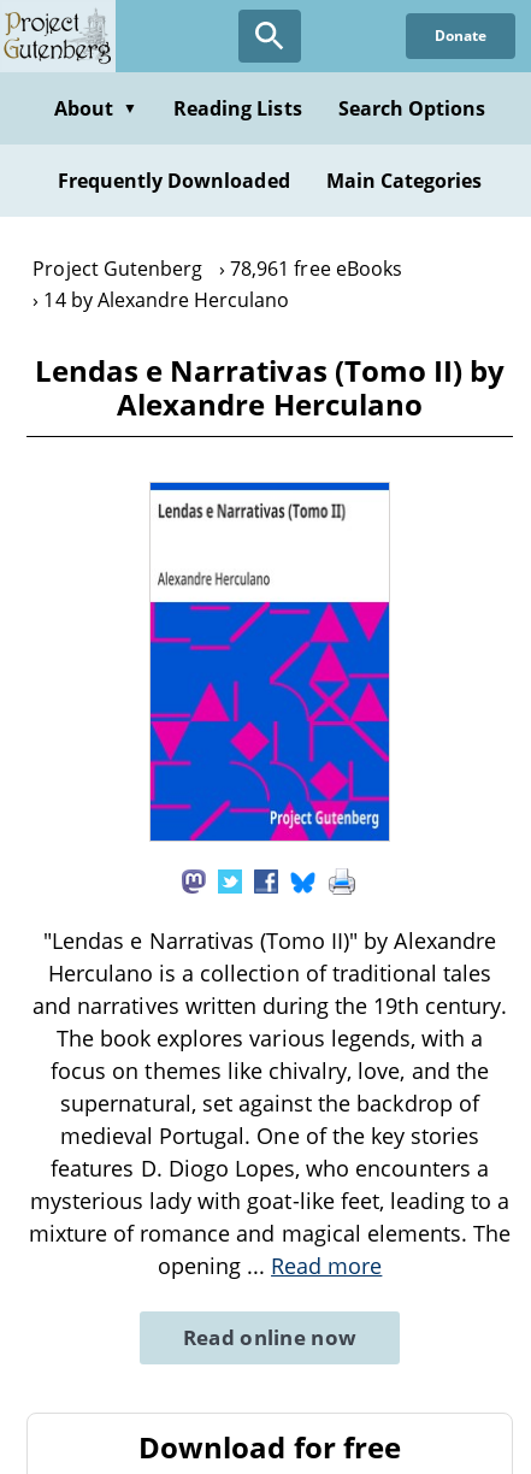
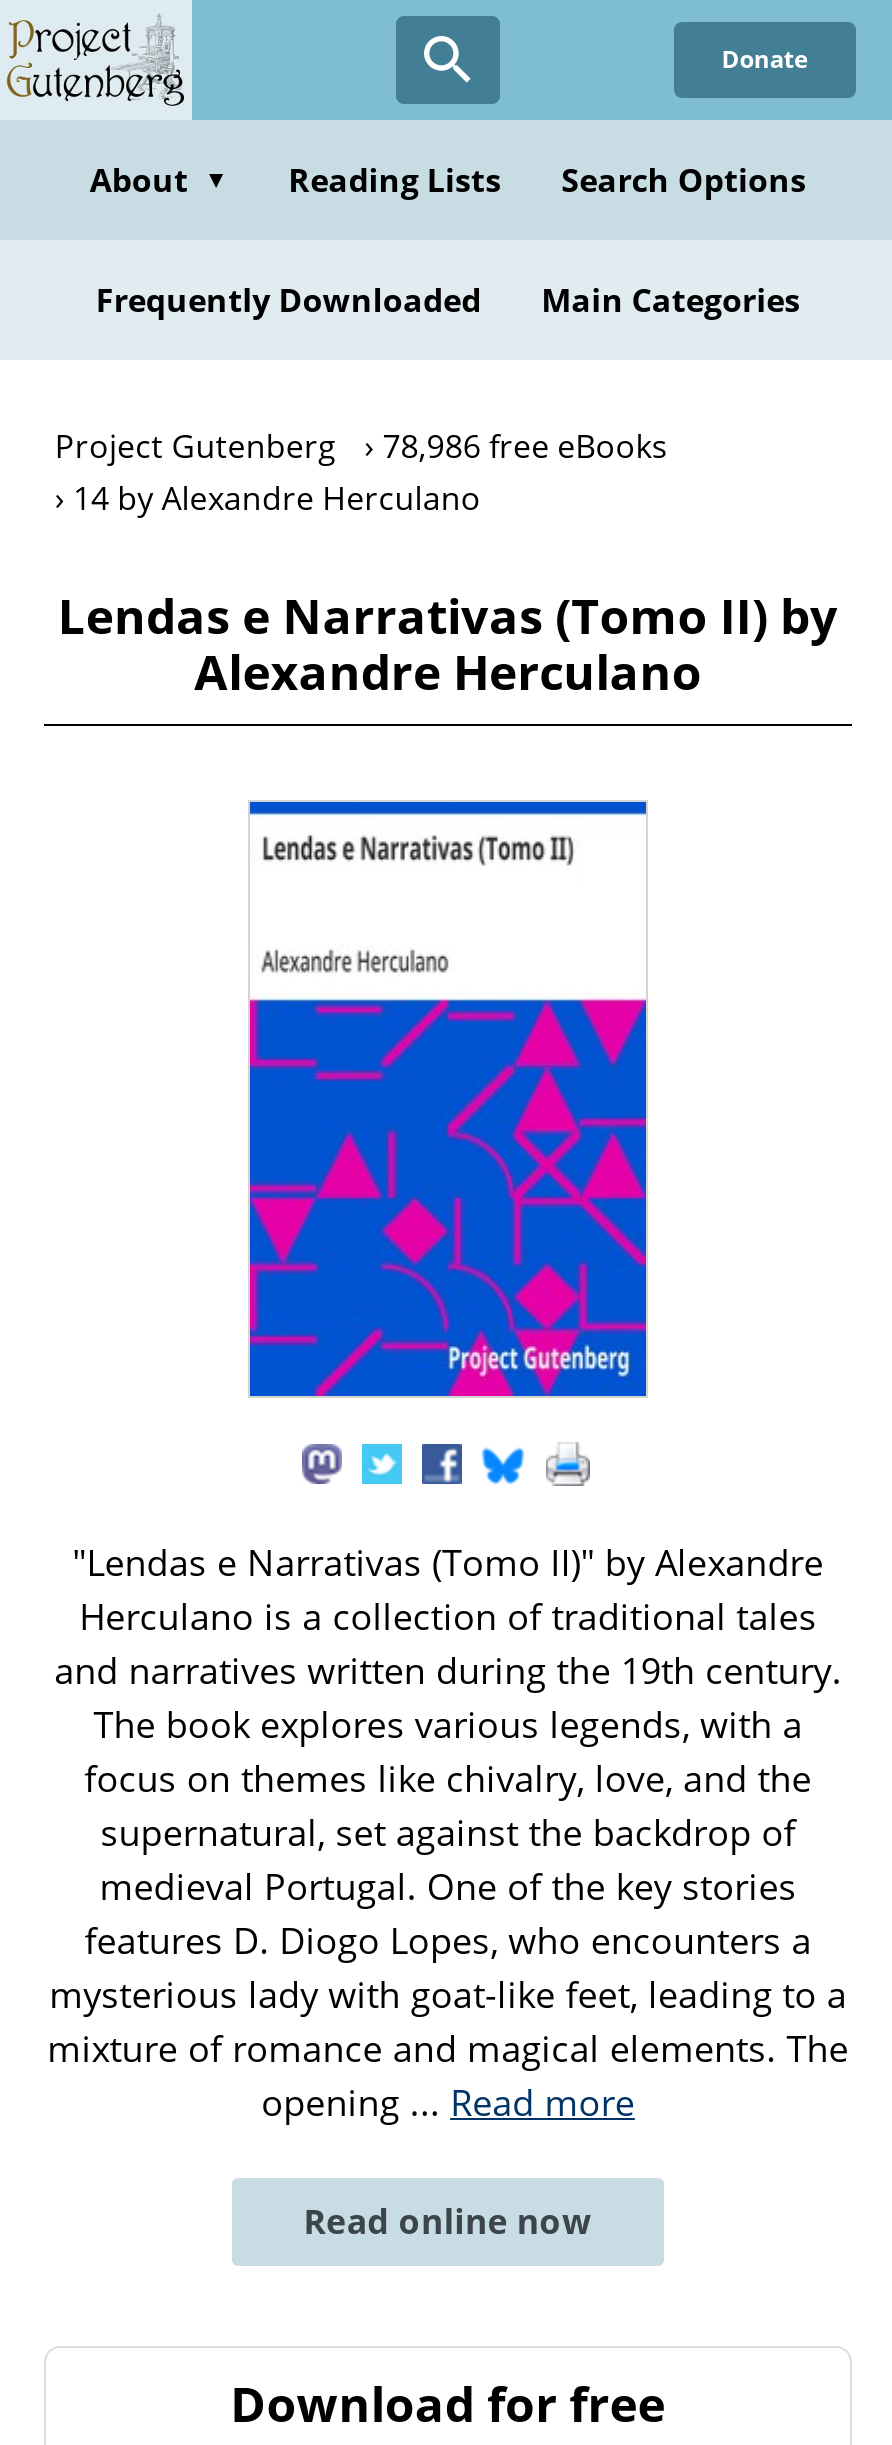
[33,255,402,282] Project Gutenberg 78,961 free eBooks -> [55,424,668,468] Project Gutenberg 78,986 free eBooks

